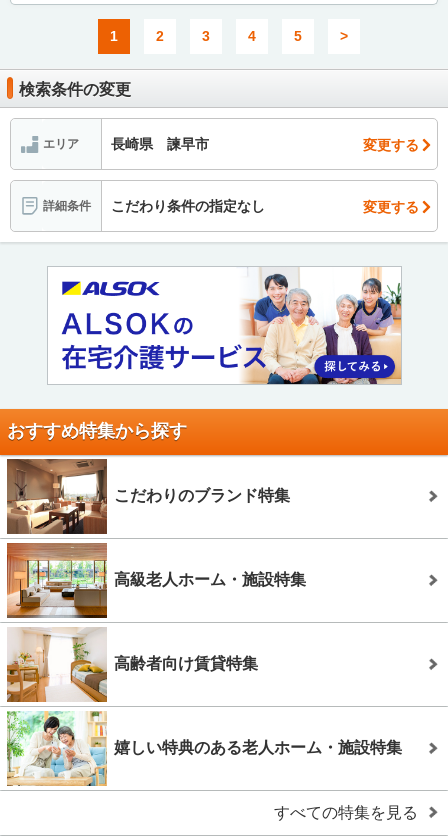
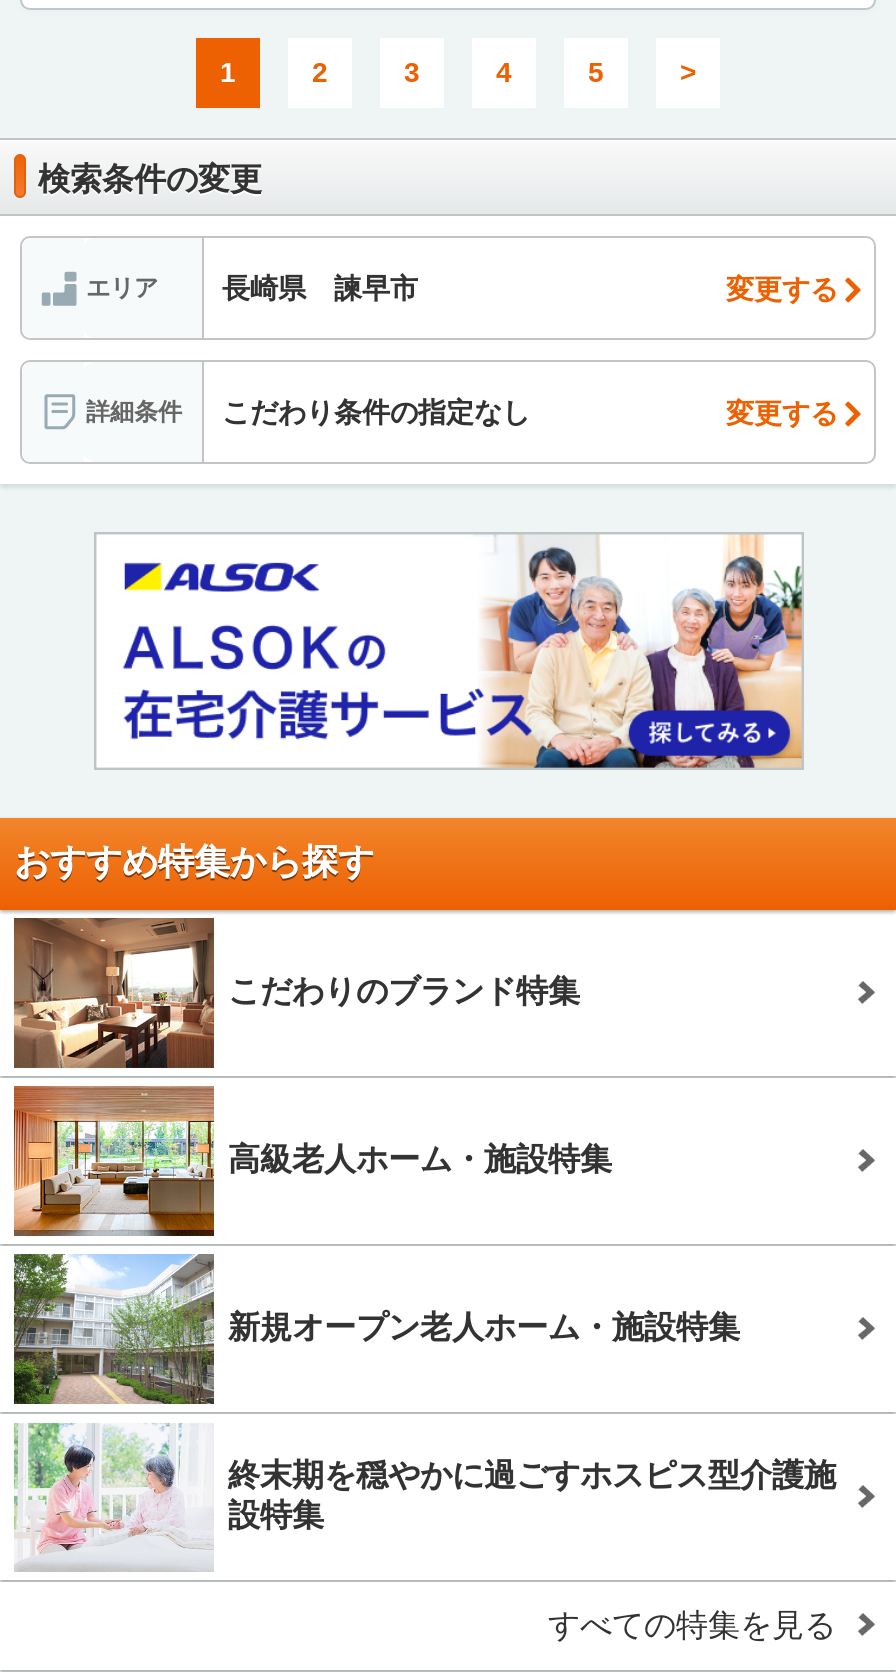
[6,627,258,703] [image] | 高齢者向け賃貸特集 -> [12,1252,740,1406] [image] | 新規オープン老人ホーム・施設特集
[6,710,402,786] [image] | 嬉しい特典のある老人ホーム・施設特集 -> [14,1422,836,1572] [image] | 終末期を穏やかに過ごすホスピス型介護施 | 設特集

